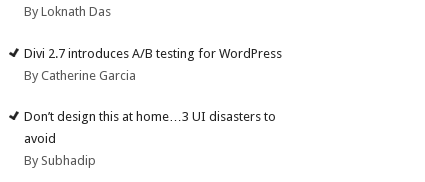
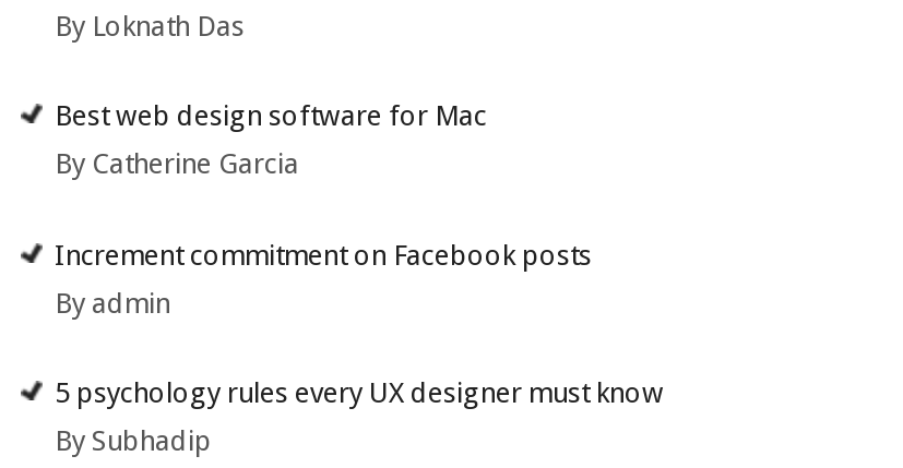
[24,46,282,61] Divi 2.7 introduces A/B testing for WordPress -> [54,100,487,132] Best web design software for Mac
[24,109,276,146] Don’t design this at home…3 UI disasters to | avoid -> [54,238,664,410] Increment commitment on Facebook posts | By admin | 5 psychology rules every UX designer must know

